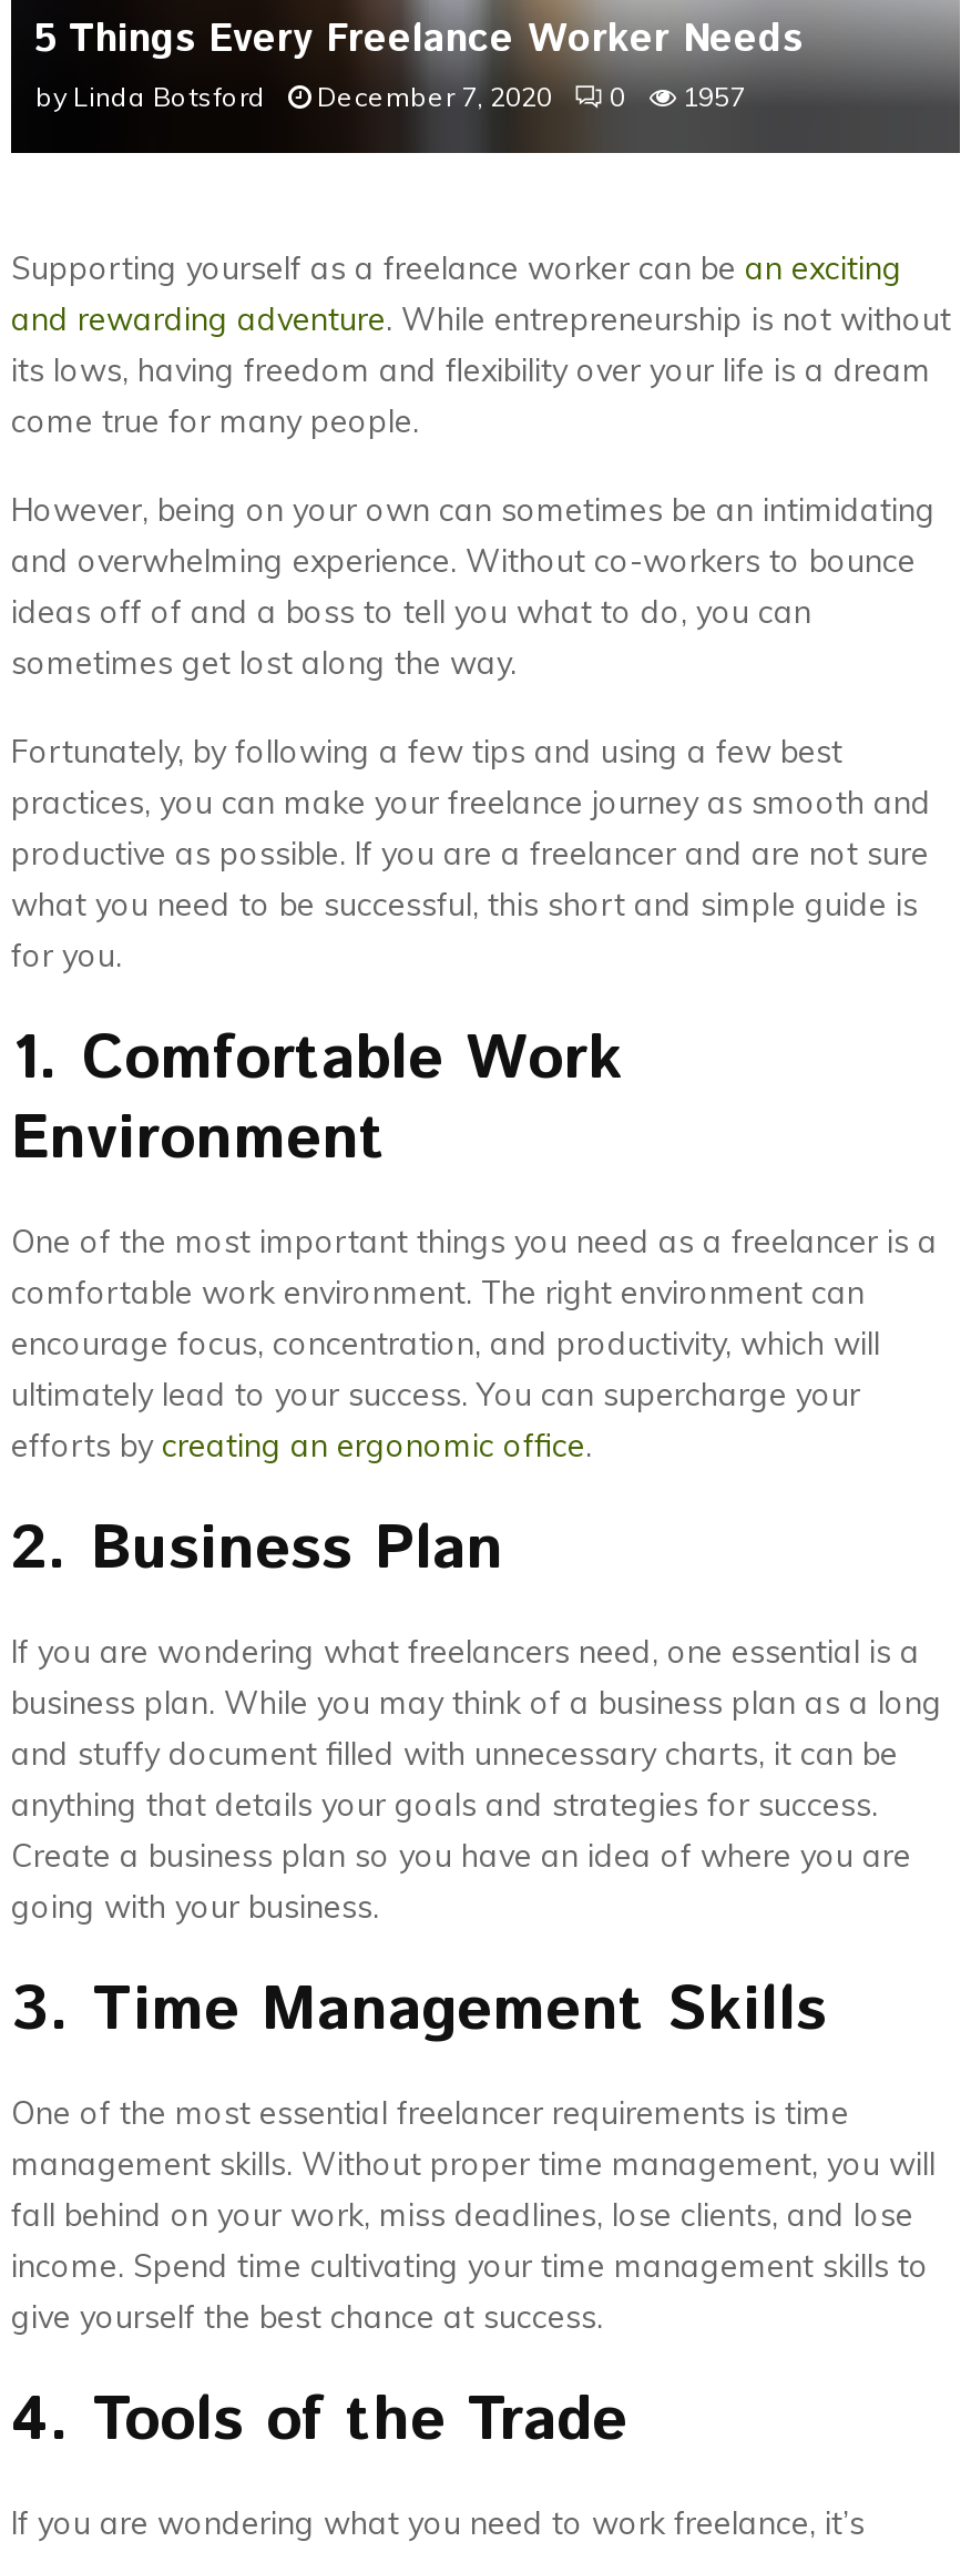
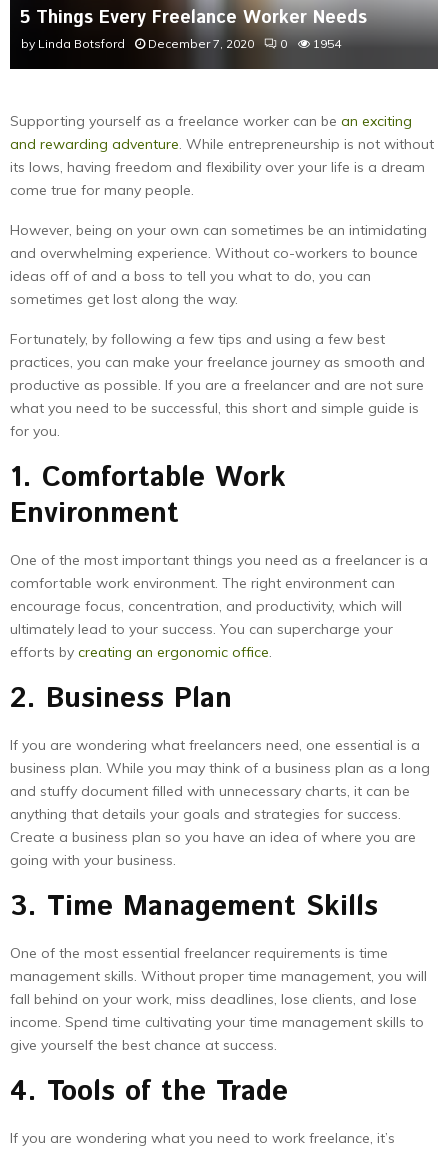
[35,80,745,113] by Linda Botsford December 7, 2020 0 1957 -> [21,36,341,51] by Linda Botsford December 7, 2020 0 1954

